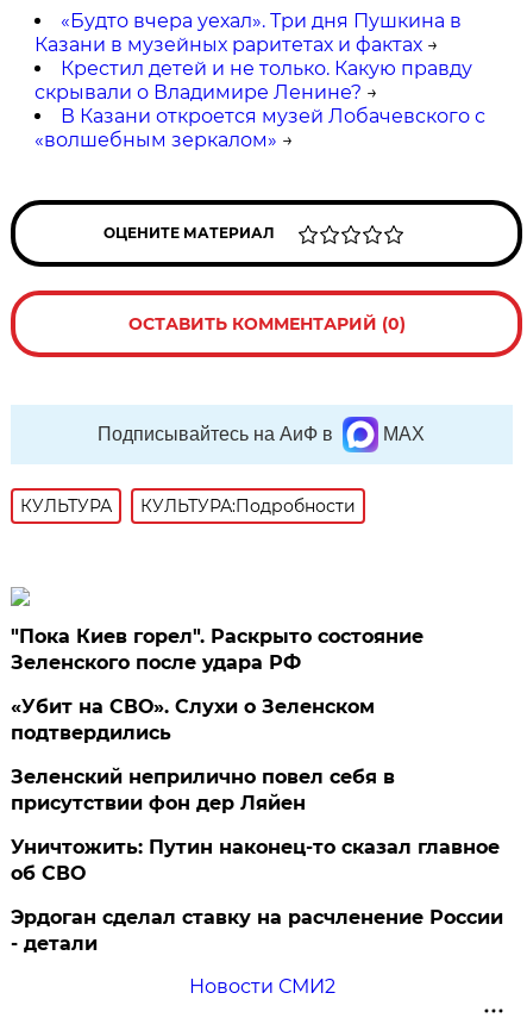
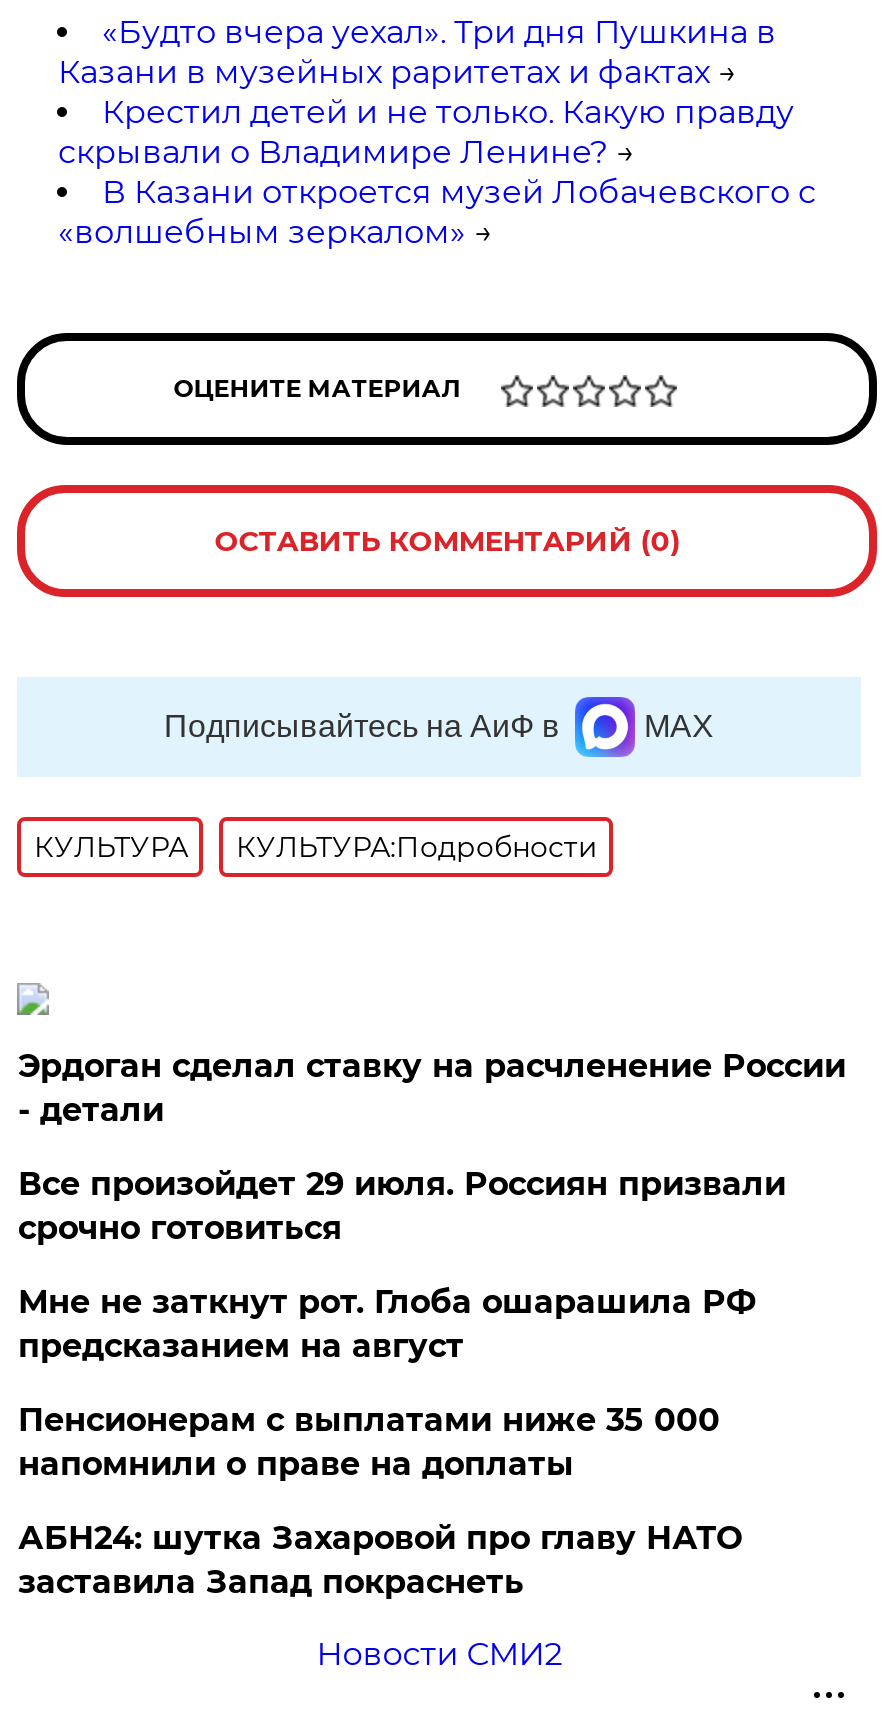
[11,626,500,885] "Пока Киев горел". Раскрыто состояние | Зеленского после удара РФ | «Убит на СВО». Слухи о Зеленском | подтвердились | Зеленский неприлично повел cебя в | присутствии фон дер Ляйен | Уничтожить: Путин наконец-то сказал главное | об СВО -> none
moved [11,907,504,955] -> [18,1048,846,1130]: Эрдоган сделал ставку на расчленение России | - детали
none -> [18,1166,786,1602] Все произойдет 29 июля. Россиян призвали | срочно готовиться | Мне не заткнут рот. Глоба ошарашила РФ | предсказанием на август | Пенсионерам с выплатами ниже 35 000 | напомнили о праве на доплаты | АБН24: шутка Захаровой про главу НАТО | заставила Запад покраснеть

